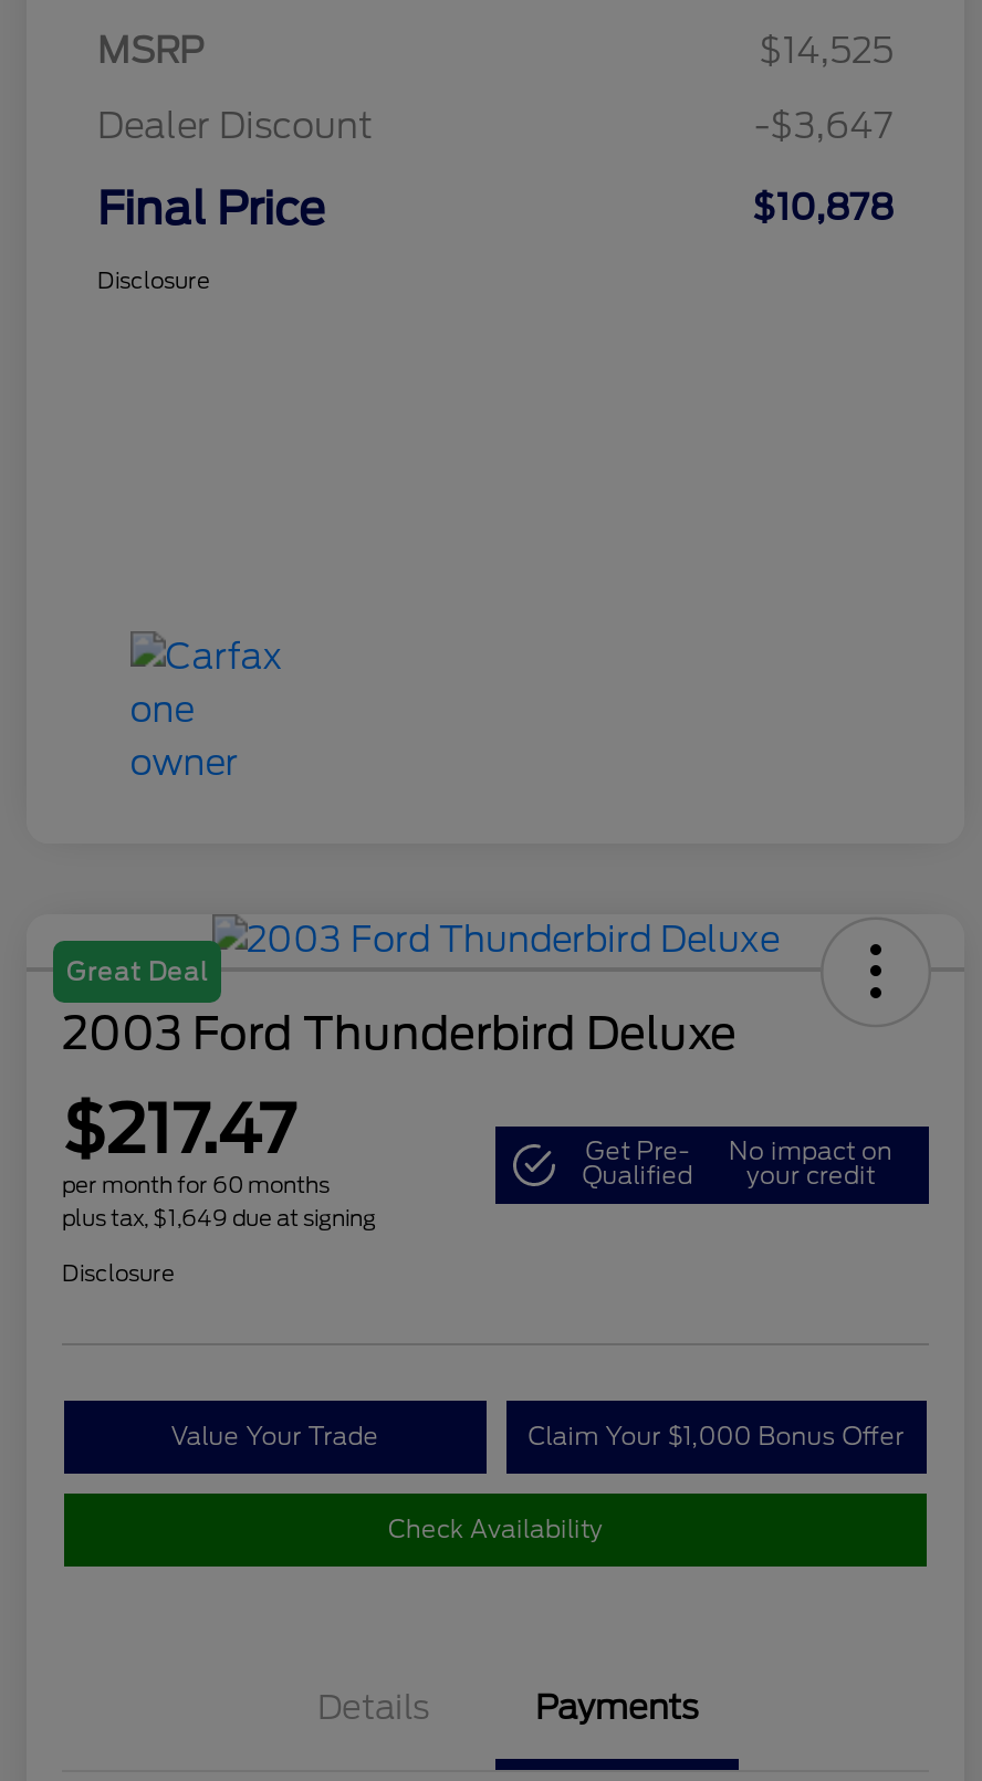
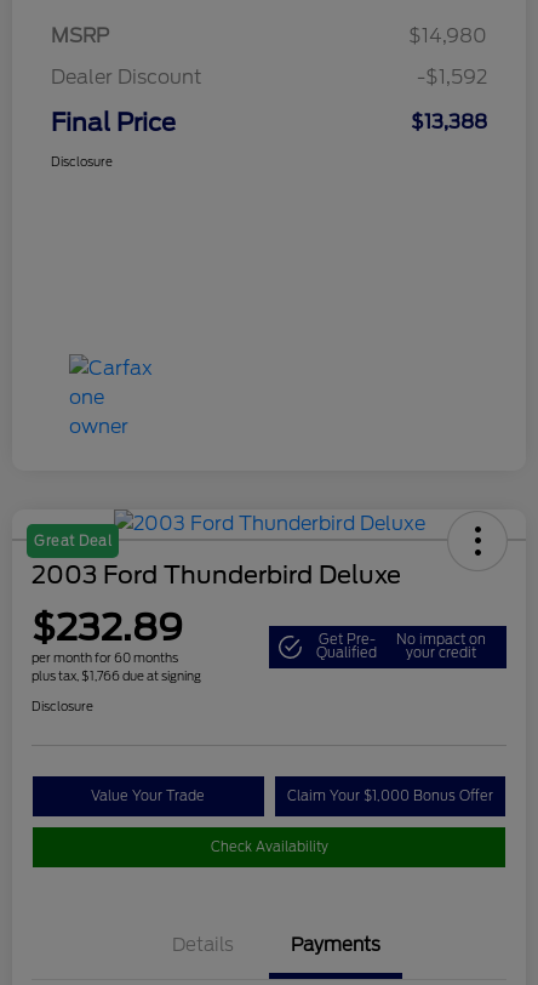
[759,29,894,71] $14,525 -> [408,24,487,47] $14,980
[754,105,894,147] -$3,647 -> [417,65,487,88] -$1,592
[752,186,894,228] $10,878 -> [411,110,487,133] $13,388
[62,1088,294,1168] $217.47 -> [32,605,183,649] $232.89
[62,1203,376,1230] plus tax, $1,649 due at signing -> [32,668,201,683] plus tax, $1,766 due at signing

